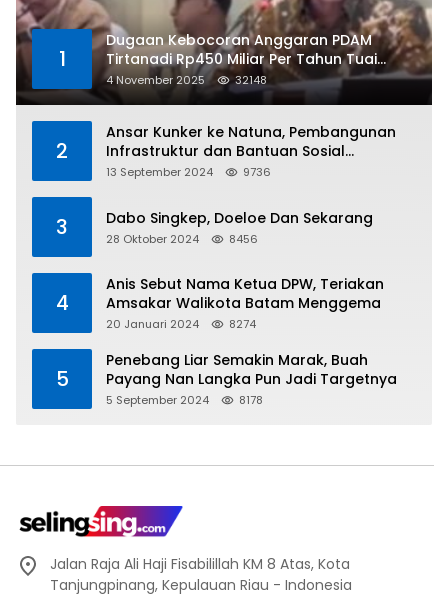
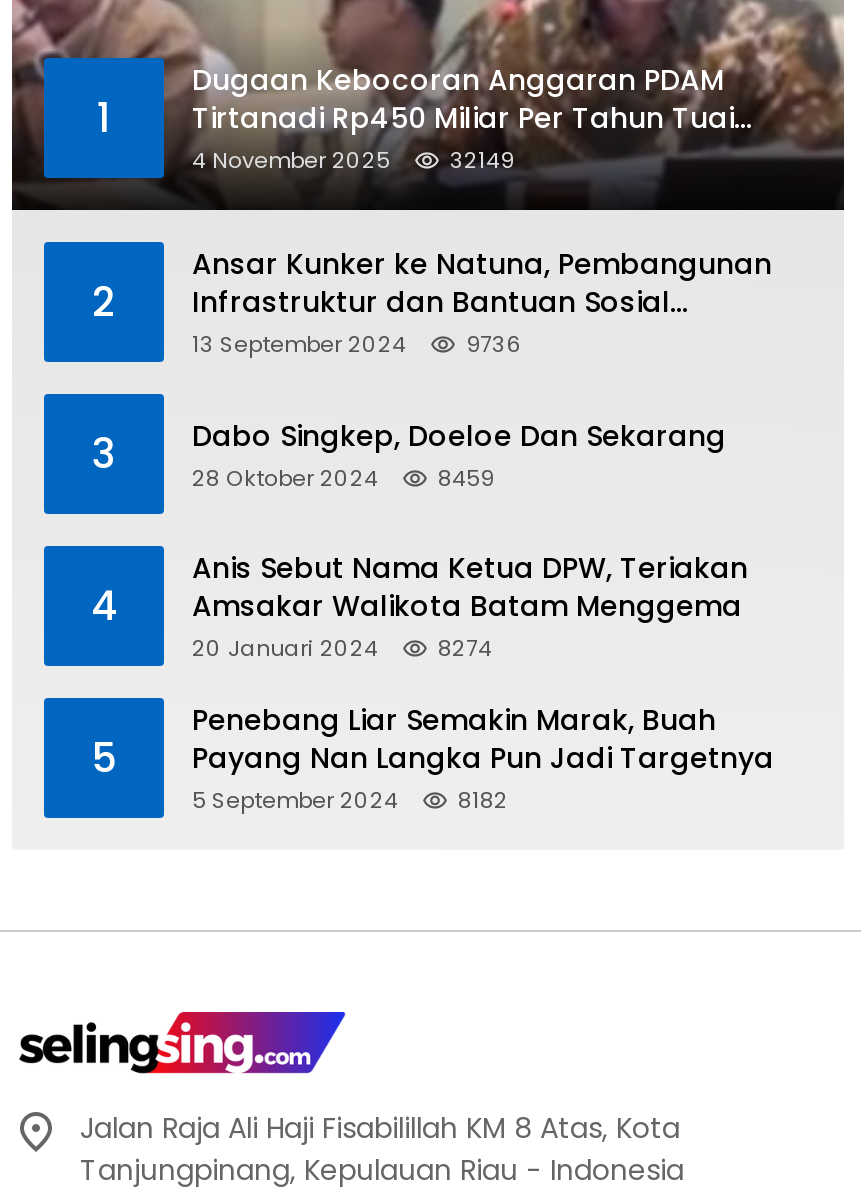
[235,72,267,88] 32148 -> [450,144,514,176] 32149
[106,231,258,247] 28 Oktober 2024 8456 -> [192,461,494,493] 28 Oktober 2024 8459
[106,392,263,408] 5 September 2024 8178 -> [192,784,508,816] 5 September 2024 8182

